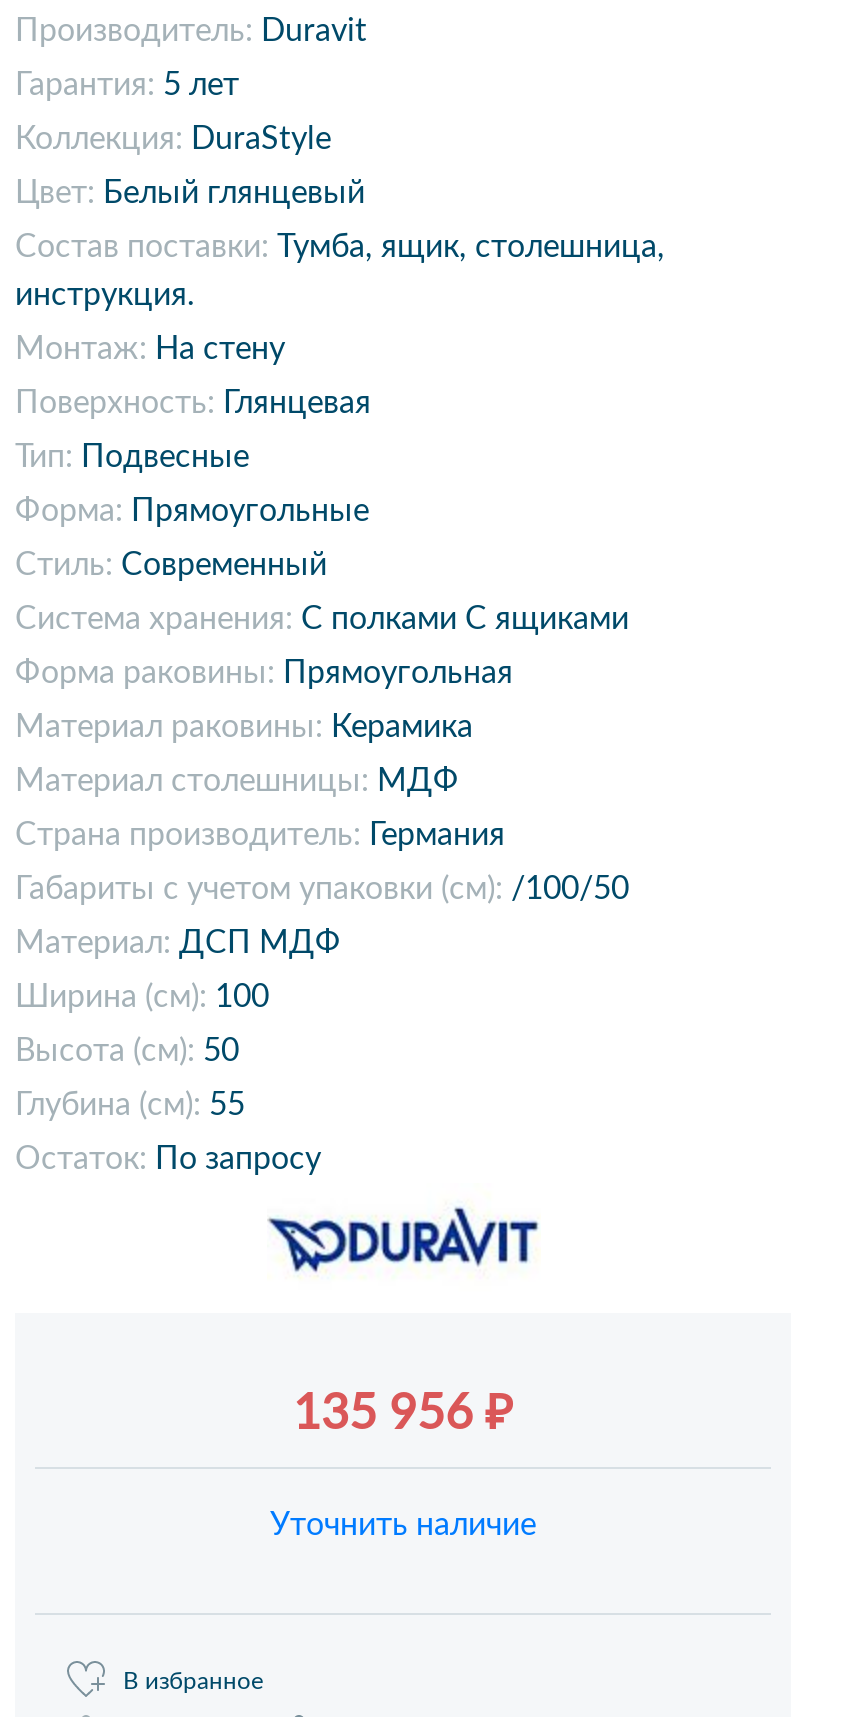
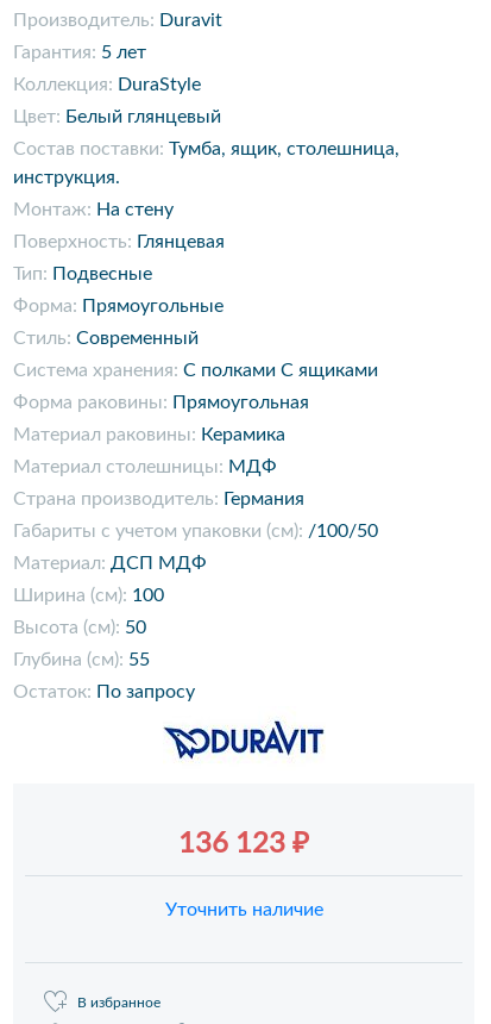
[293,1391,513,1439] 135 956 ₽ -> [178,830,309,858] 136 123 ₽

